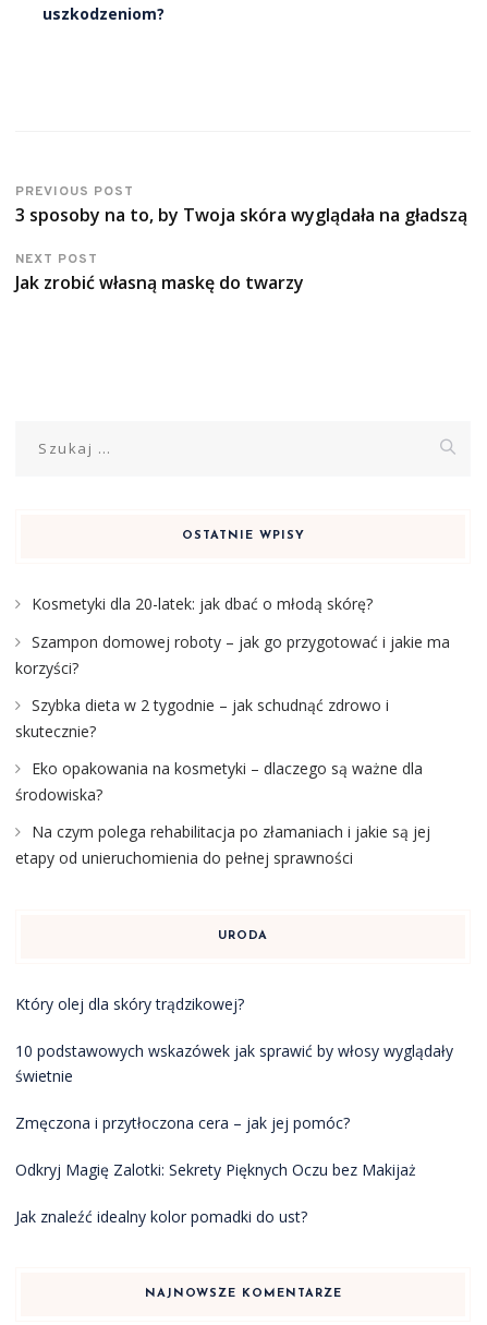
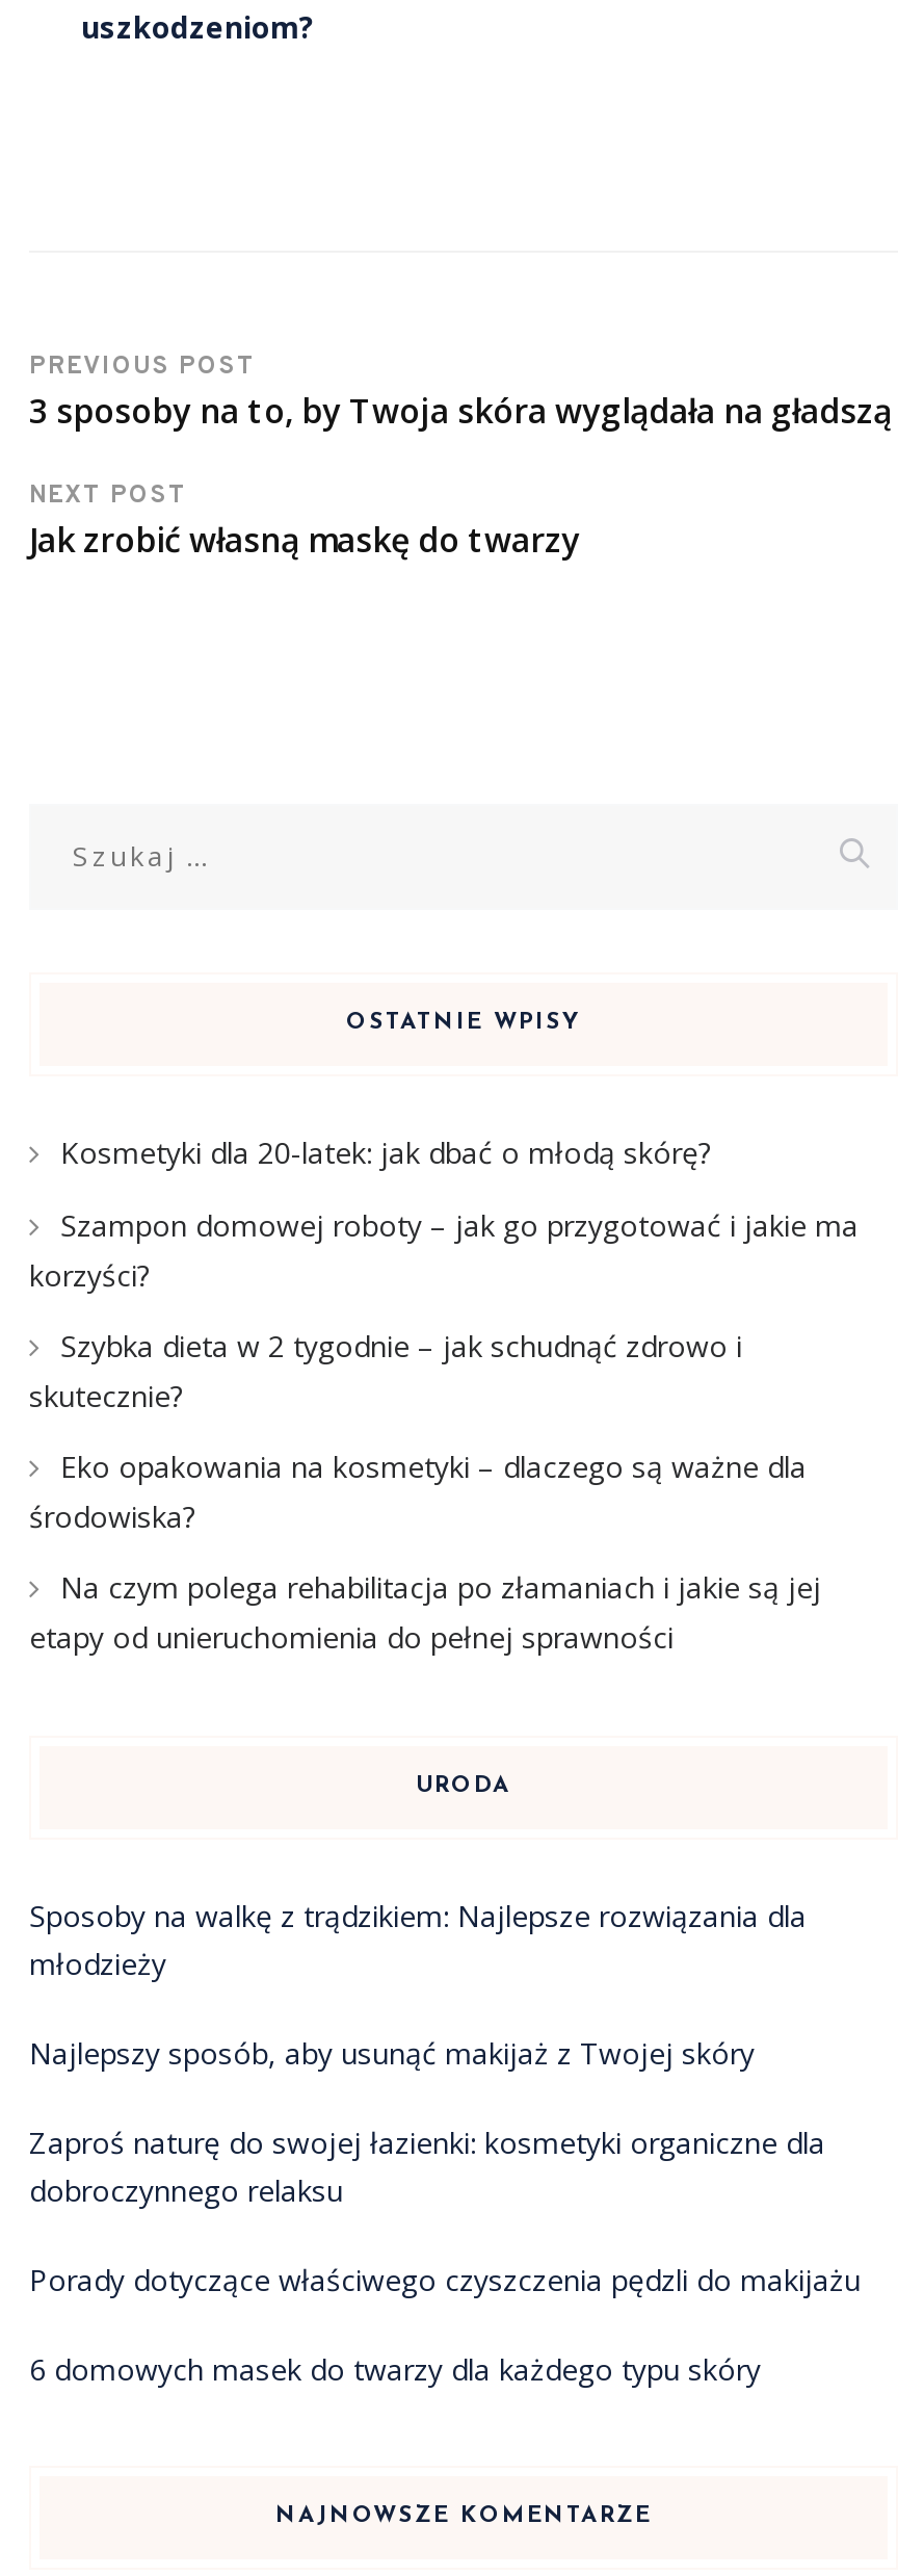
[15,994,244,1014] Który olej dla skóry trądzikowej? -> [29,1895,807,1983] Sposoby na walkę z trądzikiem: Najlepsze rozwiązania dla | młodzieży
[15,1041,453,1086] 10 podstawowych wskazówek jak sprawić by włosy wyglądały | świetnie -> [29,2033,755,2072] Najlepszy sposób, aby usunąć makijaż z Twojej skóry
[15,1113,350,1133] Zmęczona i przytłoczona cera – jak jej pomóc? -> [29,2122,825,2209] Zaproś naturę do swojej łazienki: kosmetyki organiczne dla | dobroczynnego relaksu
[15,1159,416,1180] Odkryj Magię Zalotki: Sekrety Pięknych Oczu bez Makijaż -> [29,2259,861,2299] Porady dotyczące właściwego czyszczenia pędzli do makijażu
[15,1206,307,1227] Jak znaleźć idealny kolor pomadki do ust? -> [29,2349,761,2388] 6 domowych masek do twarzy dla każdego typu skóry

